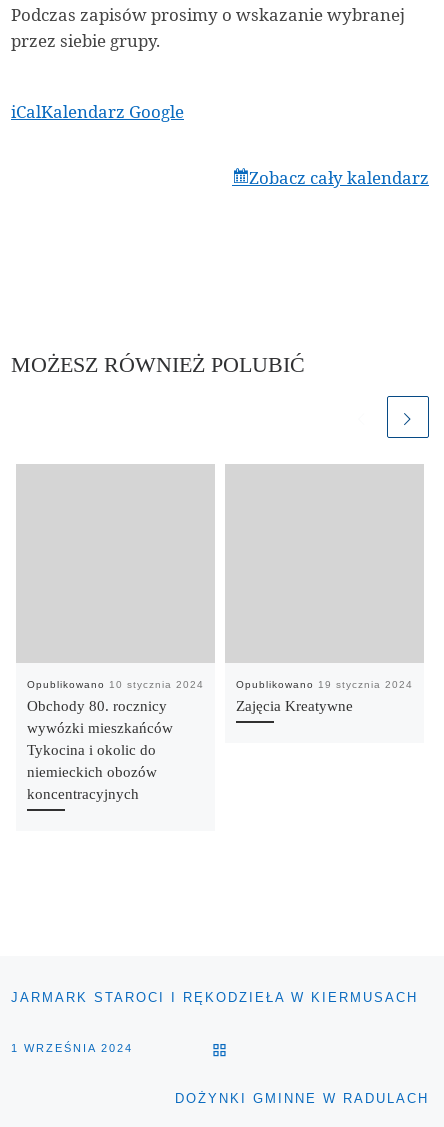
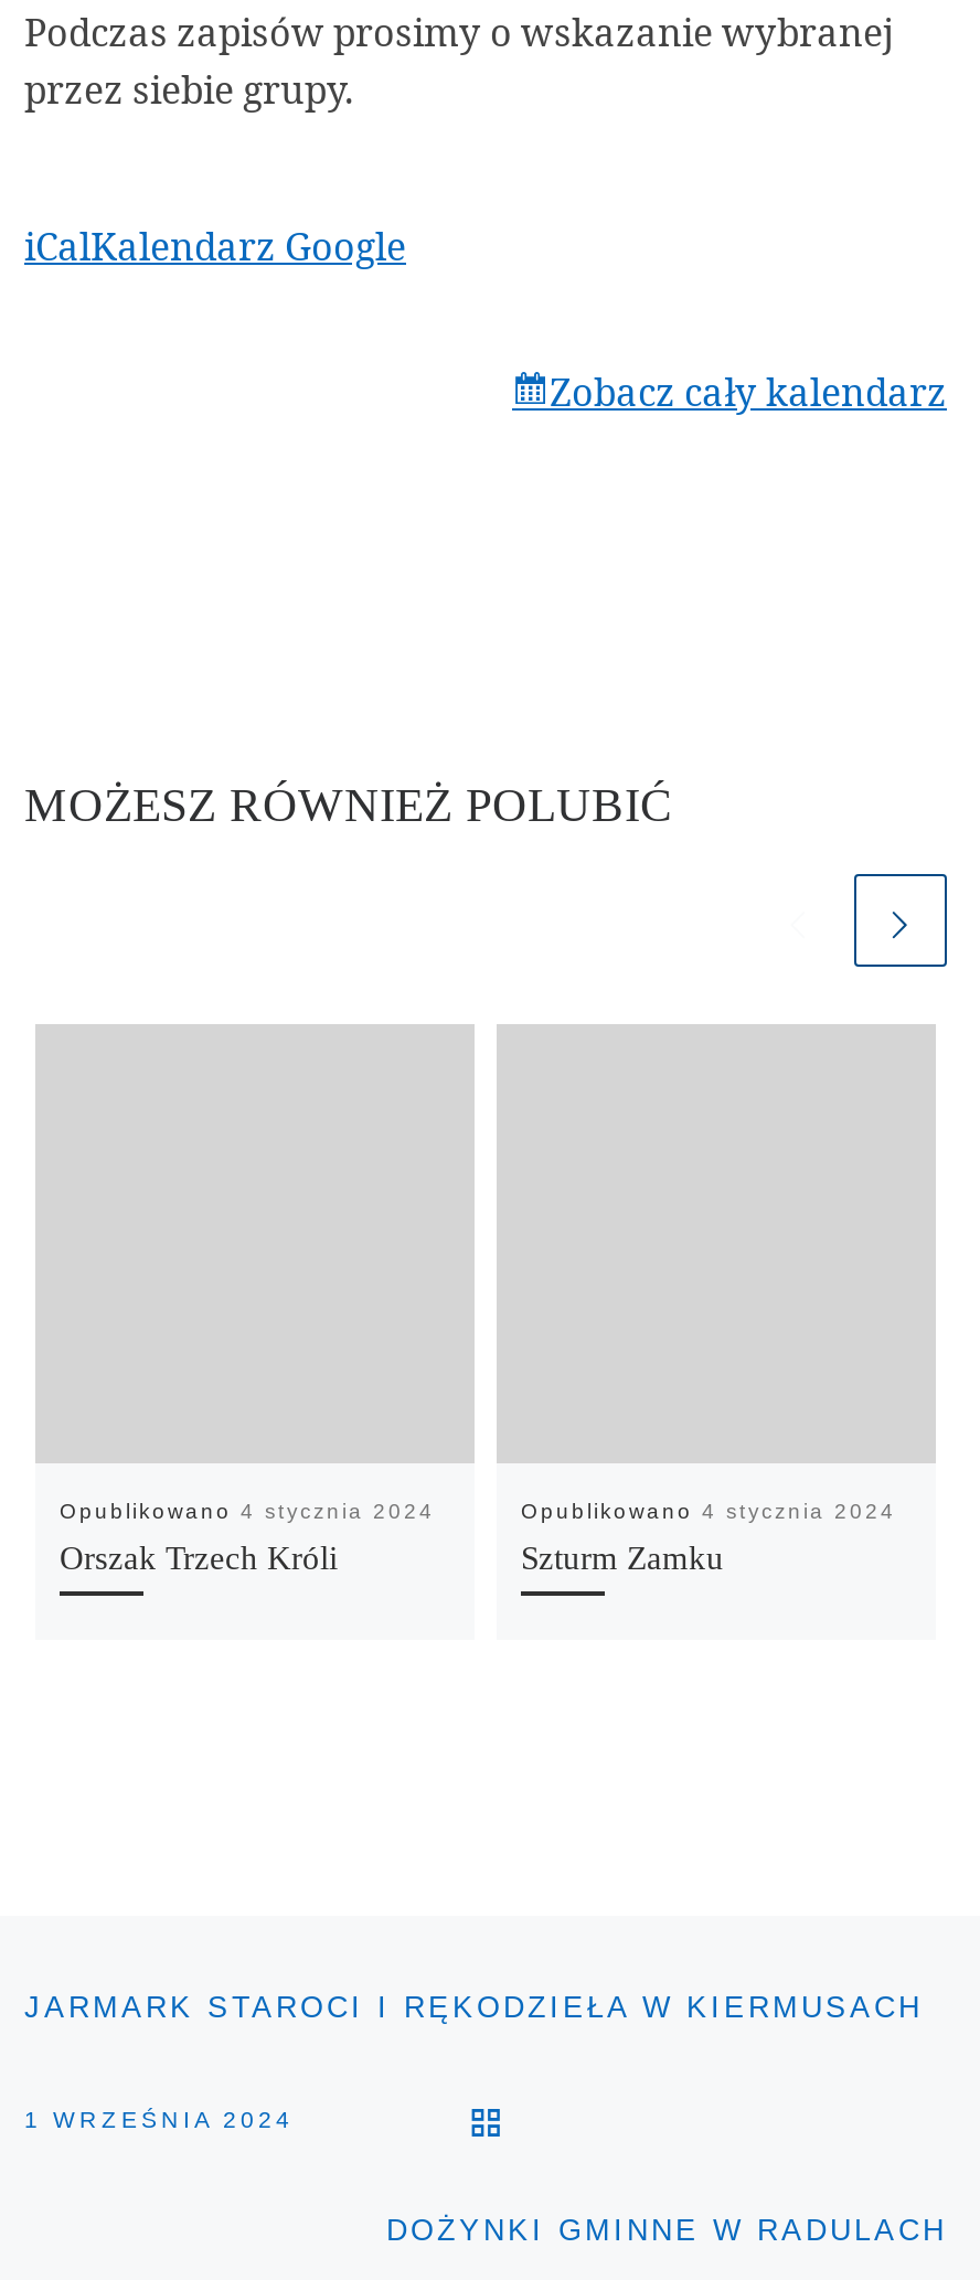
[27,679,204,802] Opublikowano 10 stycznia 2024 | Obchody 80. rocznicy | wywózki mieszkańców | Tykocina i okolic do | niemieckich obozów | koncentracyjnych -> [60,1500,435,1577] Opublikowano 4 stycznia 2024 | Orszak Trzech Króli
[236,679,413,714] Opublikowano 19 stycznia 2024 | Zajęcia Kreatywne -> [521,1500,896,1577] Opublikowano 4 stycznia 2024 | Szturm Zamku

